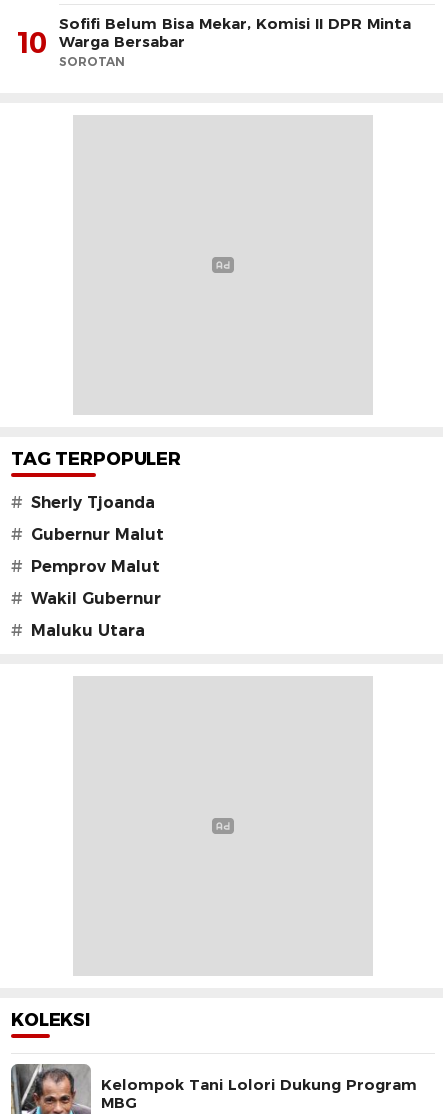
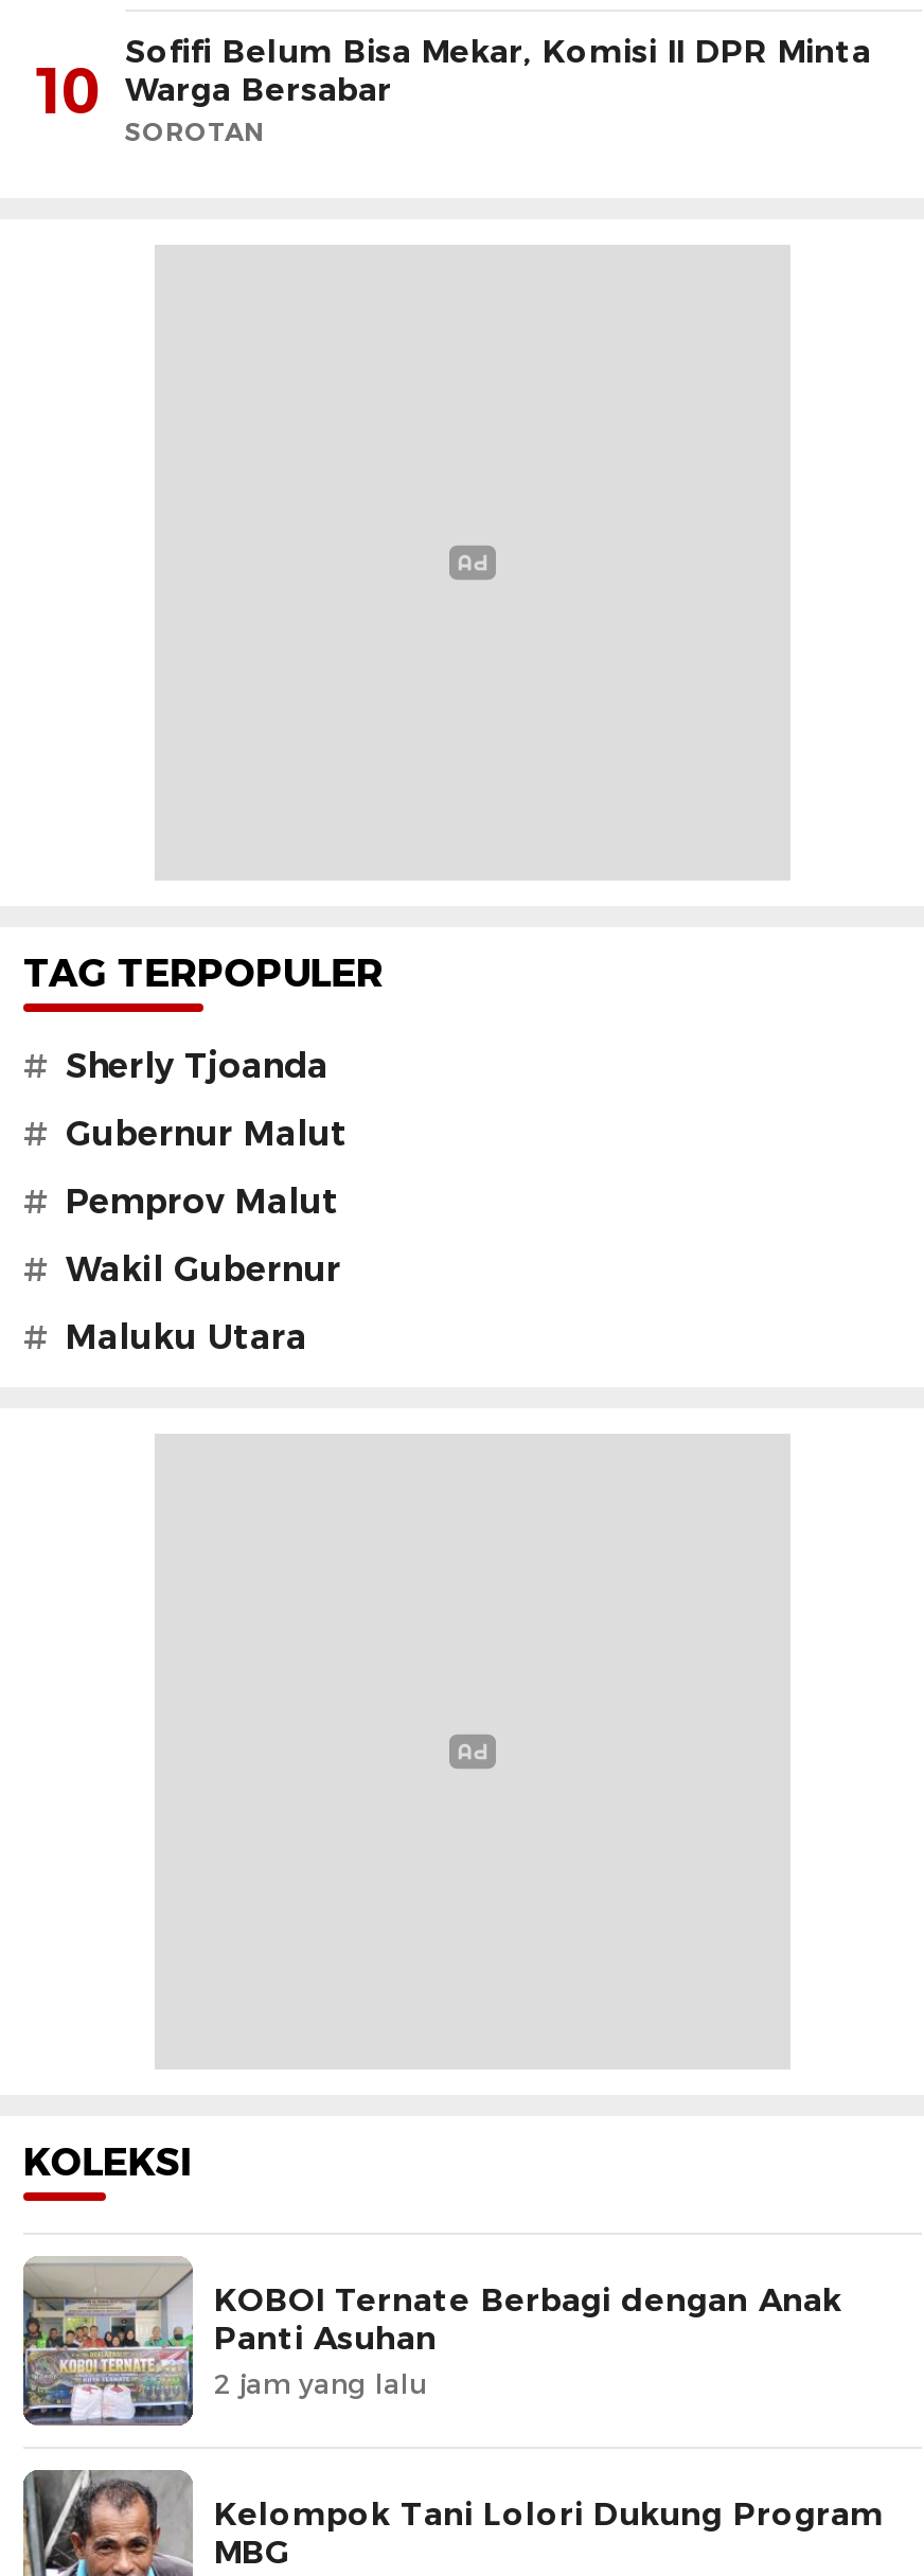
none -> [21,2258,841,2428] [image] | KOBOI Ternate Berbagi dengan Anak | Panti Asuhan | 2 jam yang lalu

